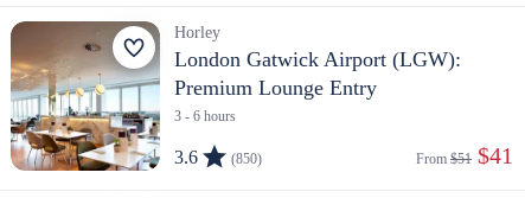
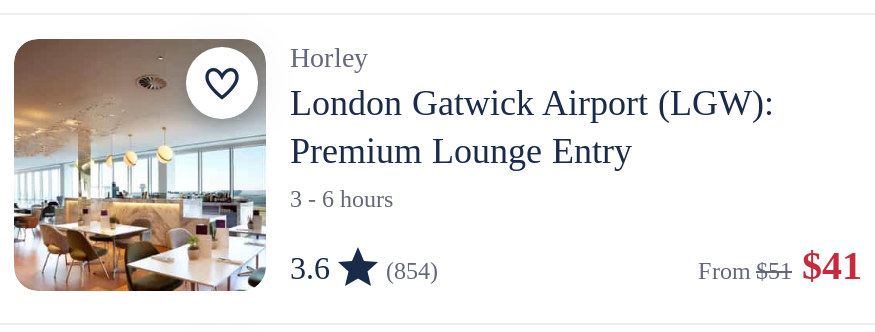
[174,147,262,167] 3.6 (850) -> [290,251,438,285] 3.6 (854)

